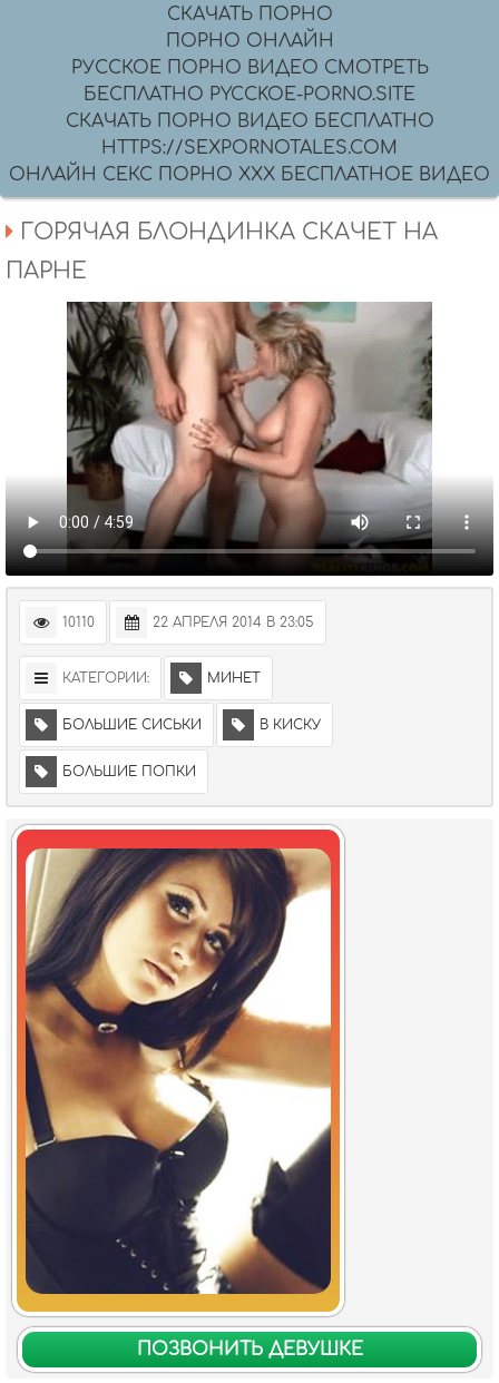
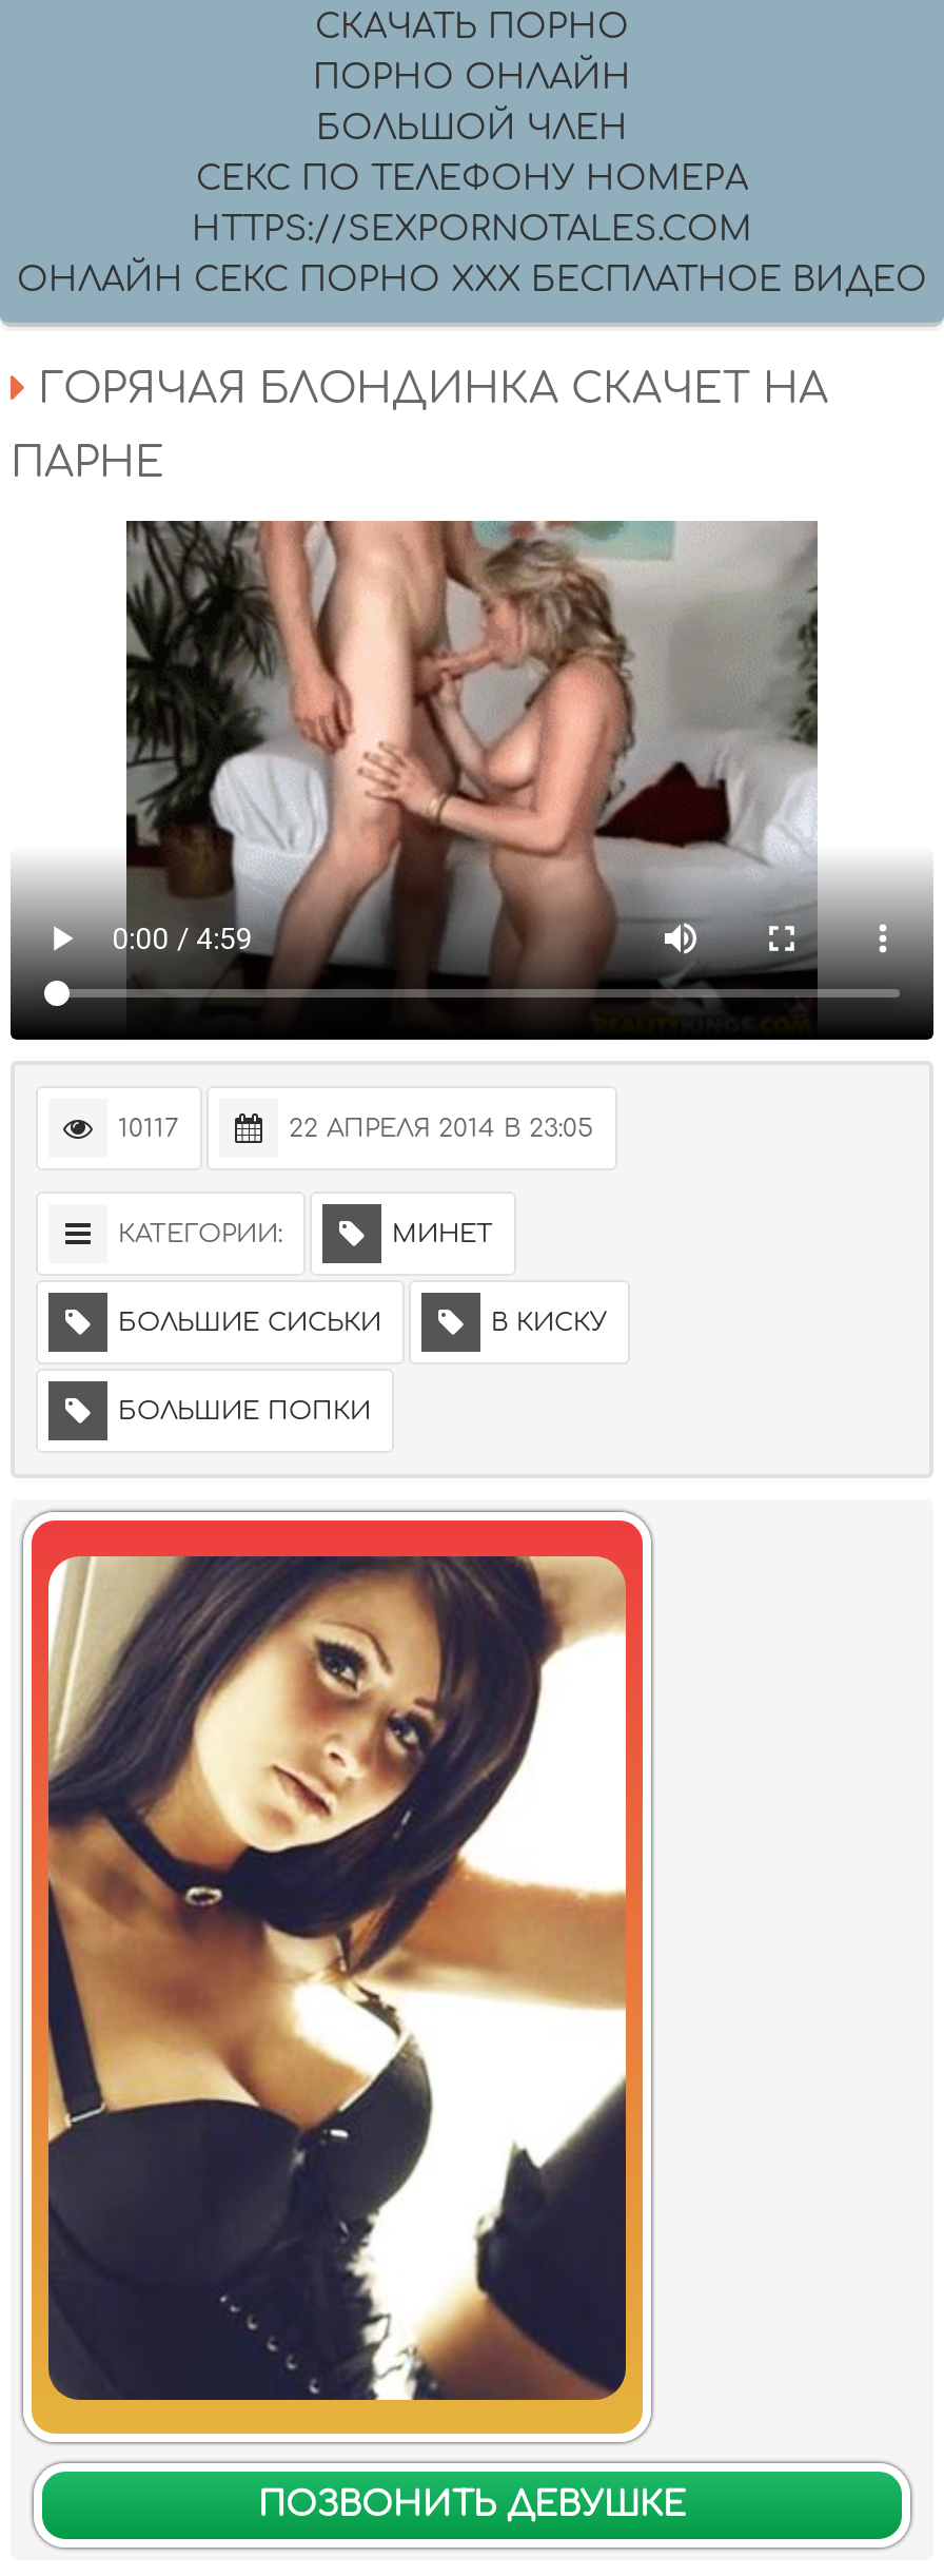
[65,58,434,131] РУССКОЕ ПОРНО ВИДЕО СМОТРЕТЬ | БЕСПЛАТНО PYCCKOE-PORNO.SITE | СКАЧАТЬ ПОРНО ВИДЕО БЕСПЛАТНО -> [196,110,748,198] БОЛЬШОЙ ЧЛЕН | СЕКС ПО ТЕЛЕФОНУ НОМЕРА
[62,615,95,631] 10110 -> [118,1114,179,1144] 10117

